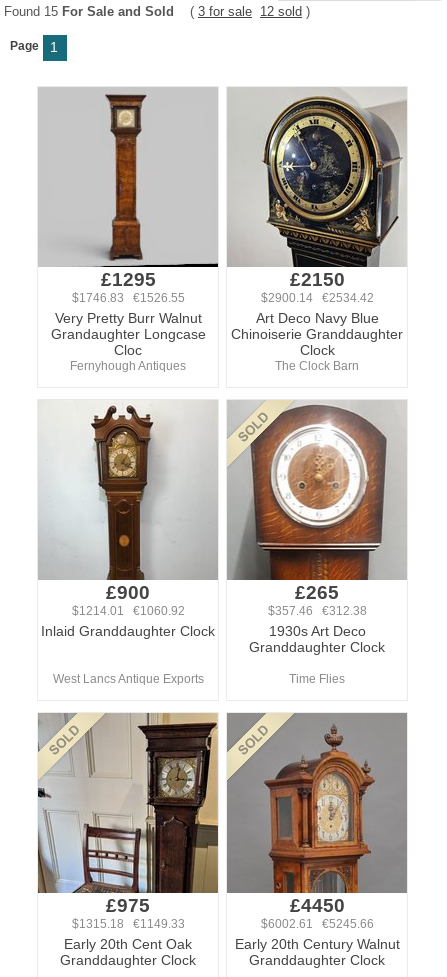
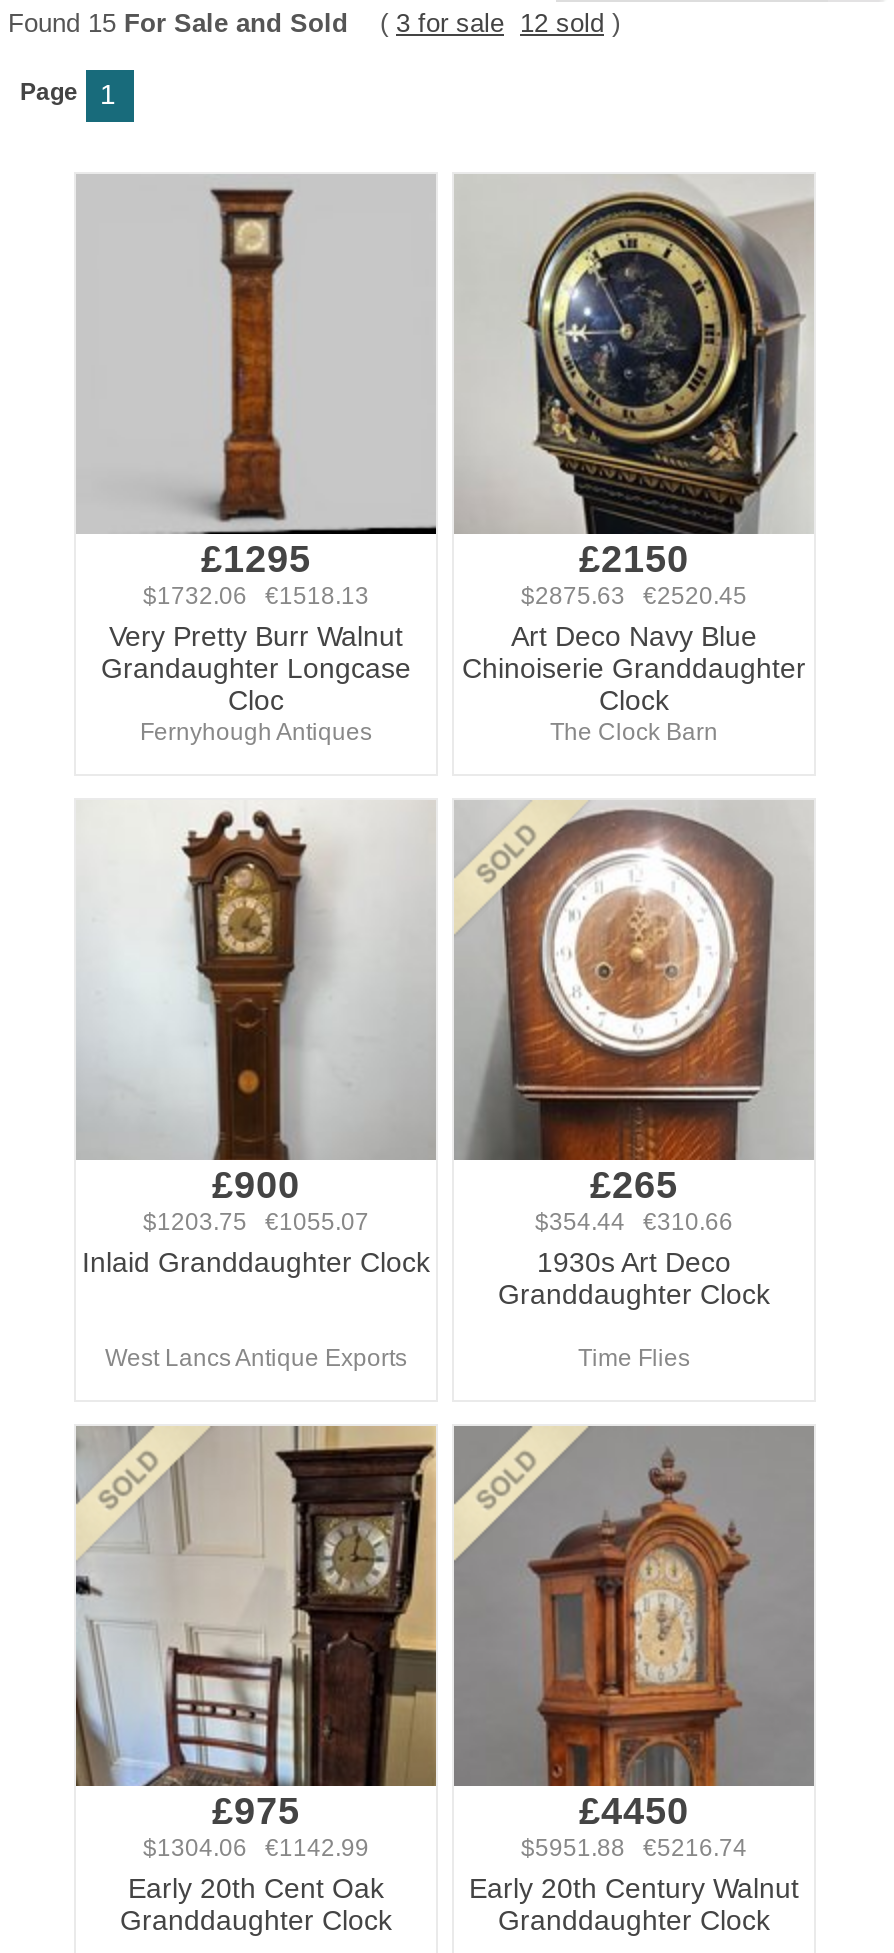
[71,291,184,305] $1746.83 €1526.55 -> [143,582,369,610] $1732.06 €1518.13
[260,291,373,305] $2900.14 €2534.42 -> [521,582,747,610] $2875.63 €2520.45
[71,604,184,618] $1214.01 €1060.92 -> [143,1208,369,1236] $1203.75 €1055.07
[267,604,366,618] $357.46 €312.38 -> [535,1208,733,1236] $354.44 €310.66
[71,917,184,931] $1315.18 €1149.33 -> [143,1834,369,1862] $1304.06 €1142.99
[260,917,373,931] $6002.61 €5245.66 -> [521,1834,747,1862] $5951.88 €5216.74

